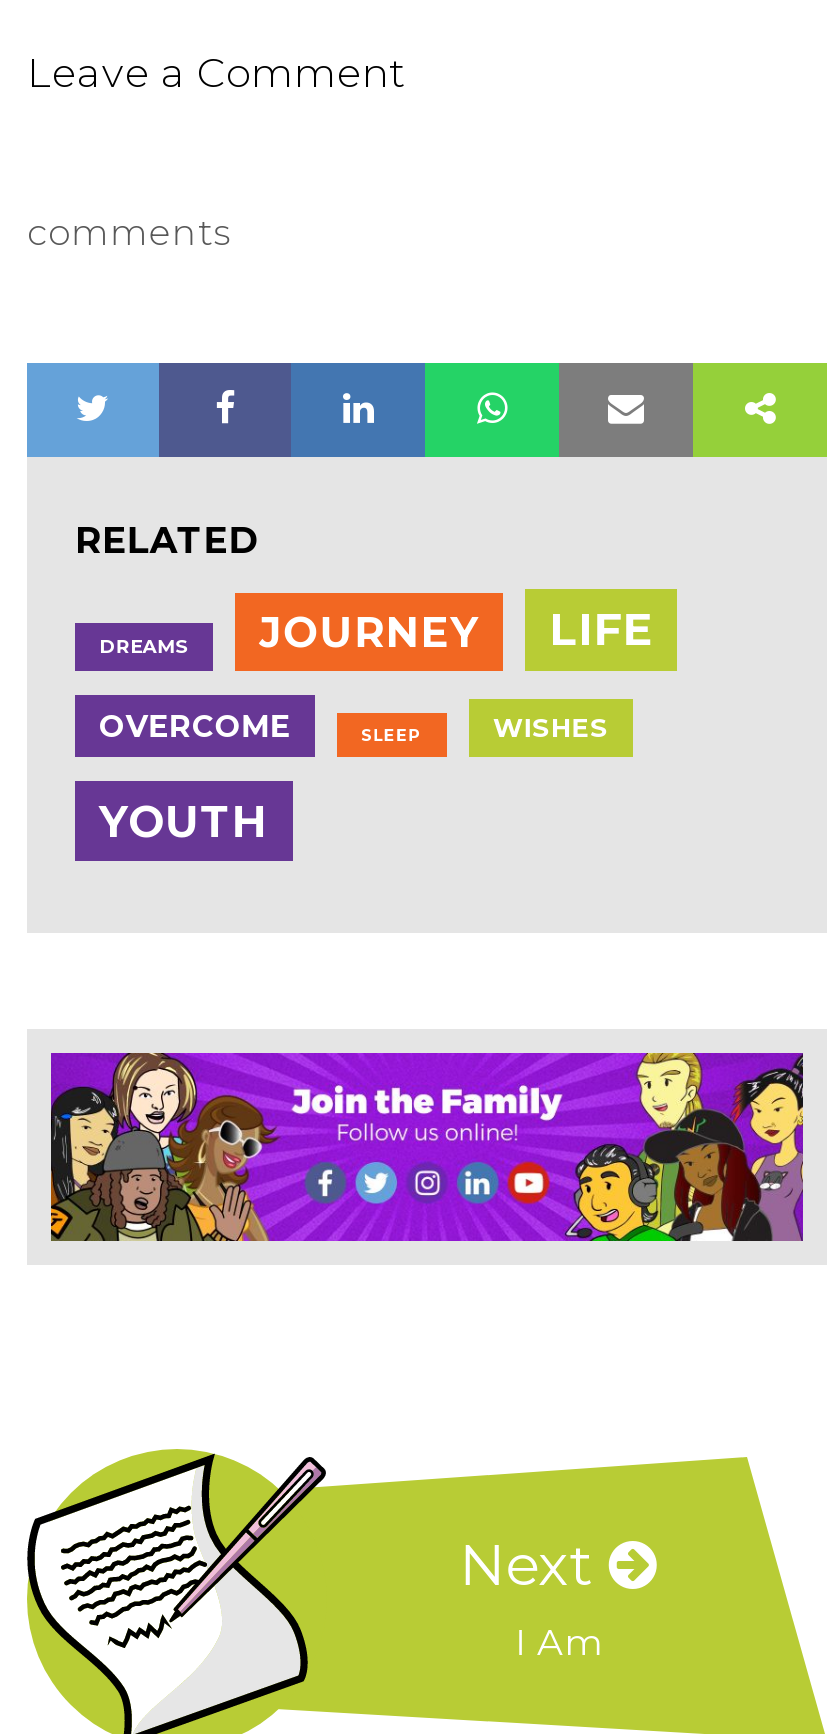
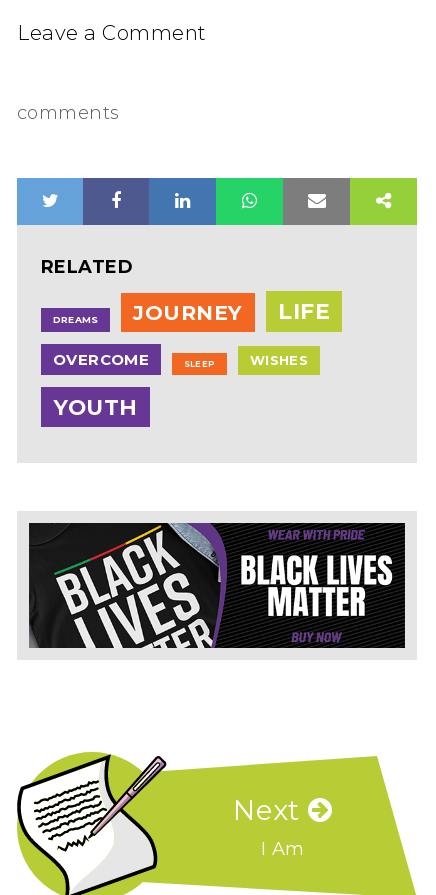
[49,1051,805,1243] [image] -> [28,522,406,649] [image]

